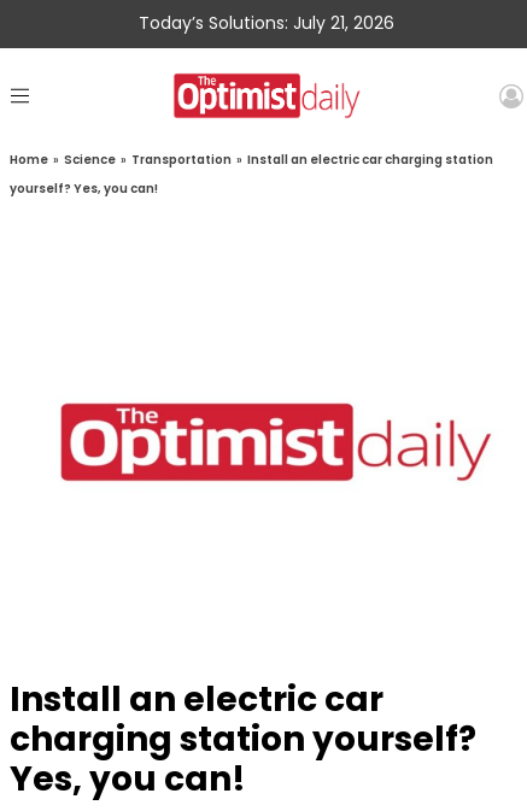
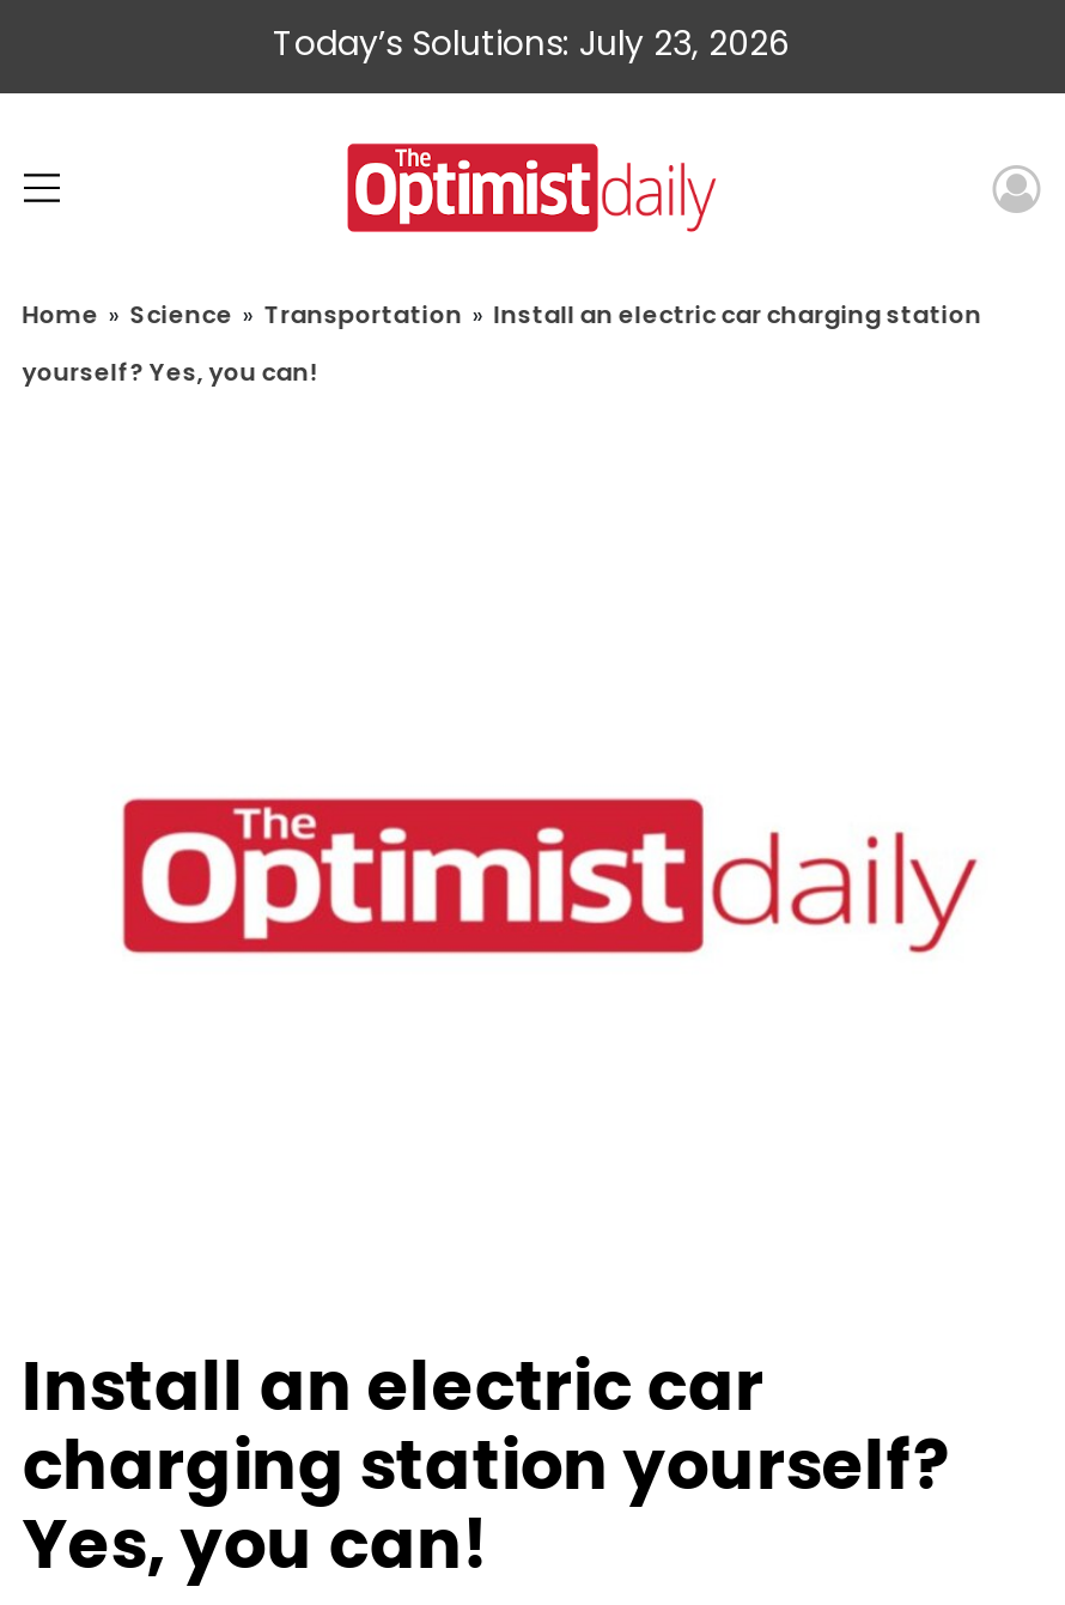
[139,11,394,35] Today’s Solutions: July 21, 2026 -> [273,19,790,67] Today’s Solutions: July 23, 2026

